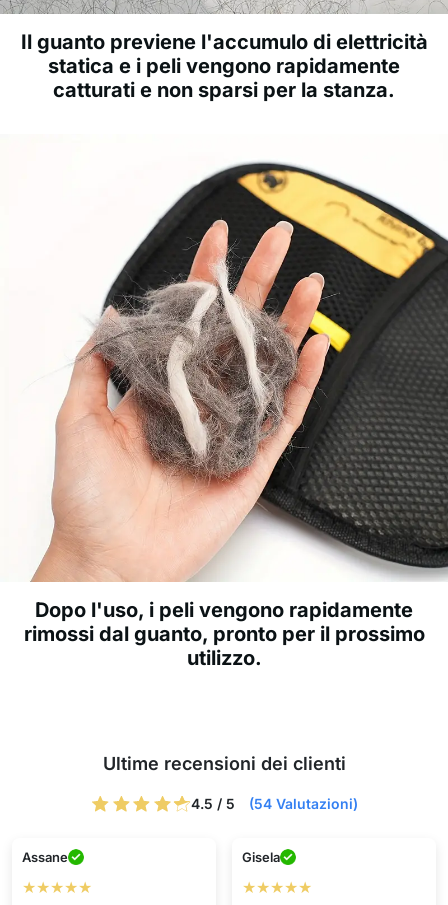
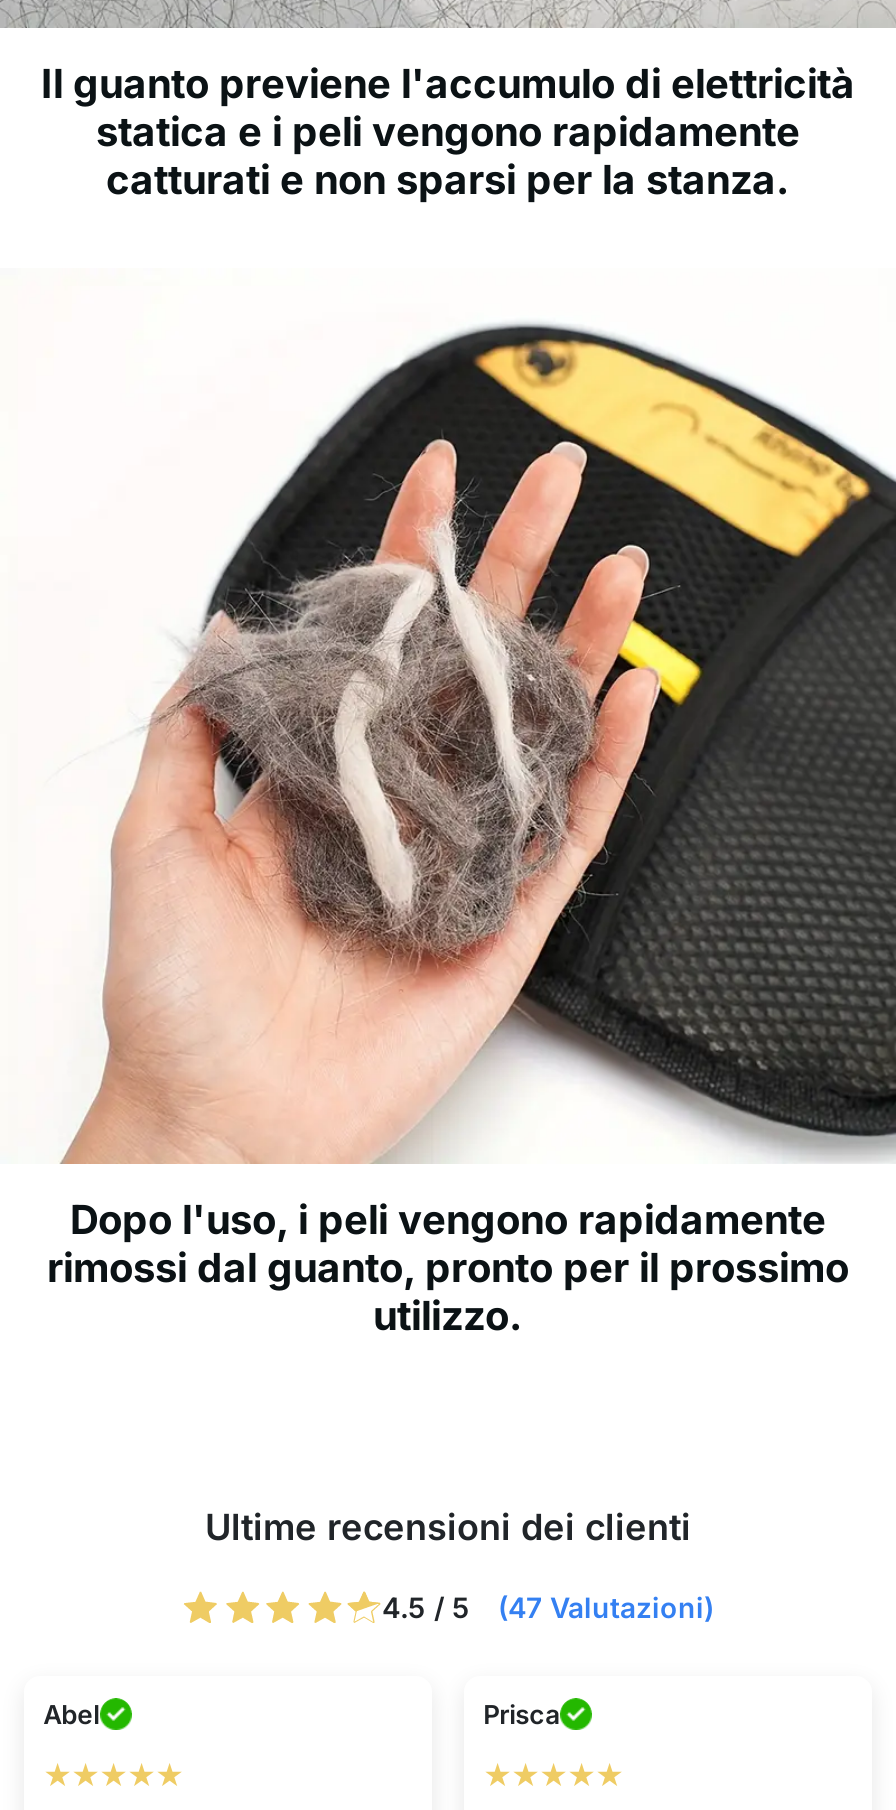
[190,795,357,812] 4.5 / 5 (54 Valutazioni) -> [382,1590,714,1624] 4.5 / 5 (47 Valutazioni)
[22,849,68,865] Assane -> [43,1697,99,1729] Abel
[242,849,280,865] Gisela -> [483,1697,559,1729] Prisca

